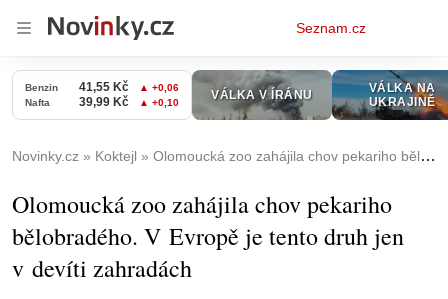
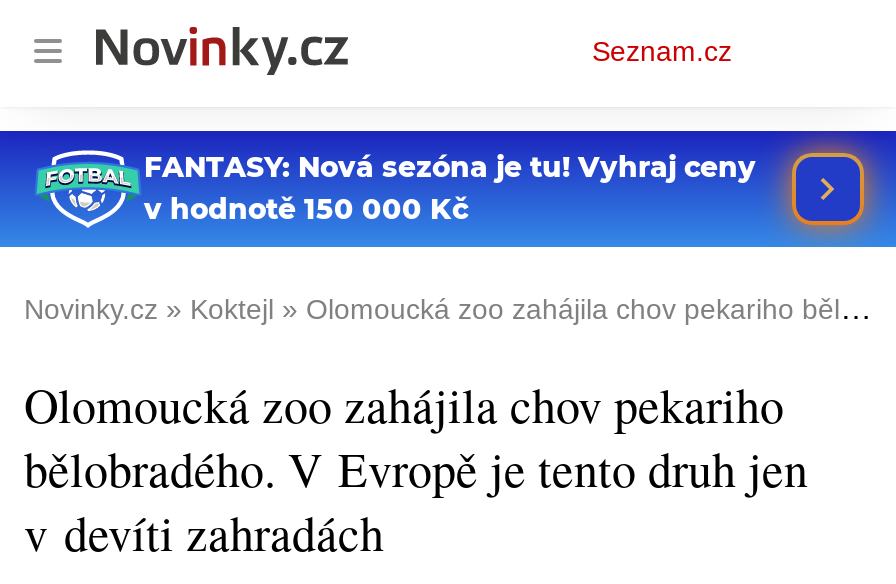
[3,68,445,125] [image] -> [6,129,890,249] [image]

